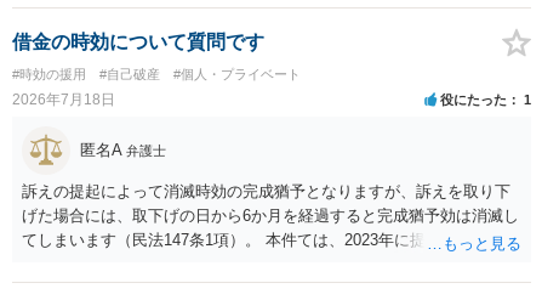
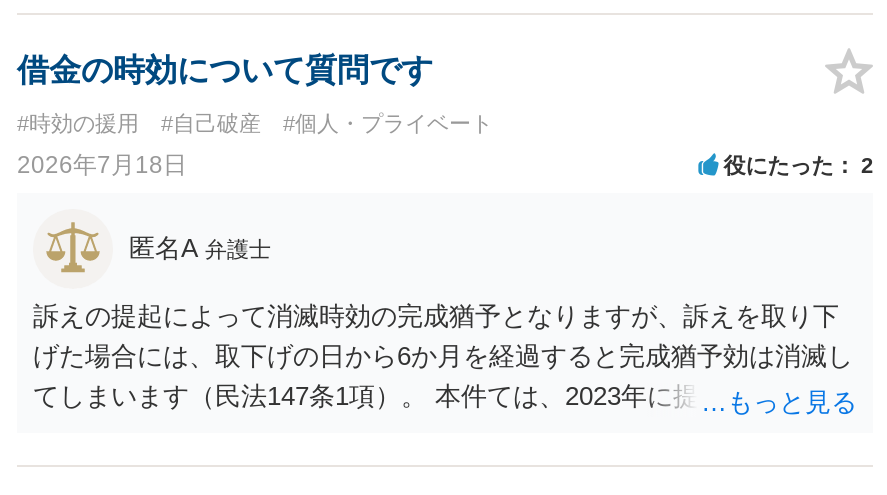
[440,92,531,106] 役にたった 1 -> [723,152,873,176] 役にたった 2

